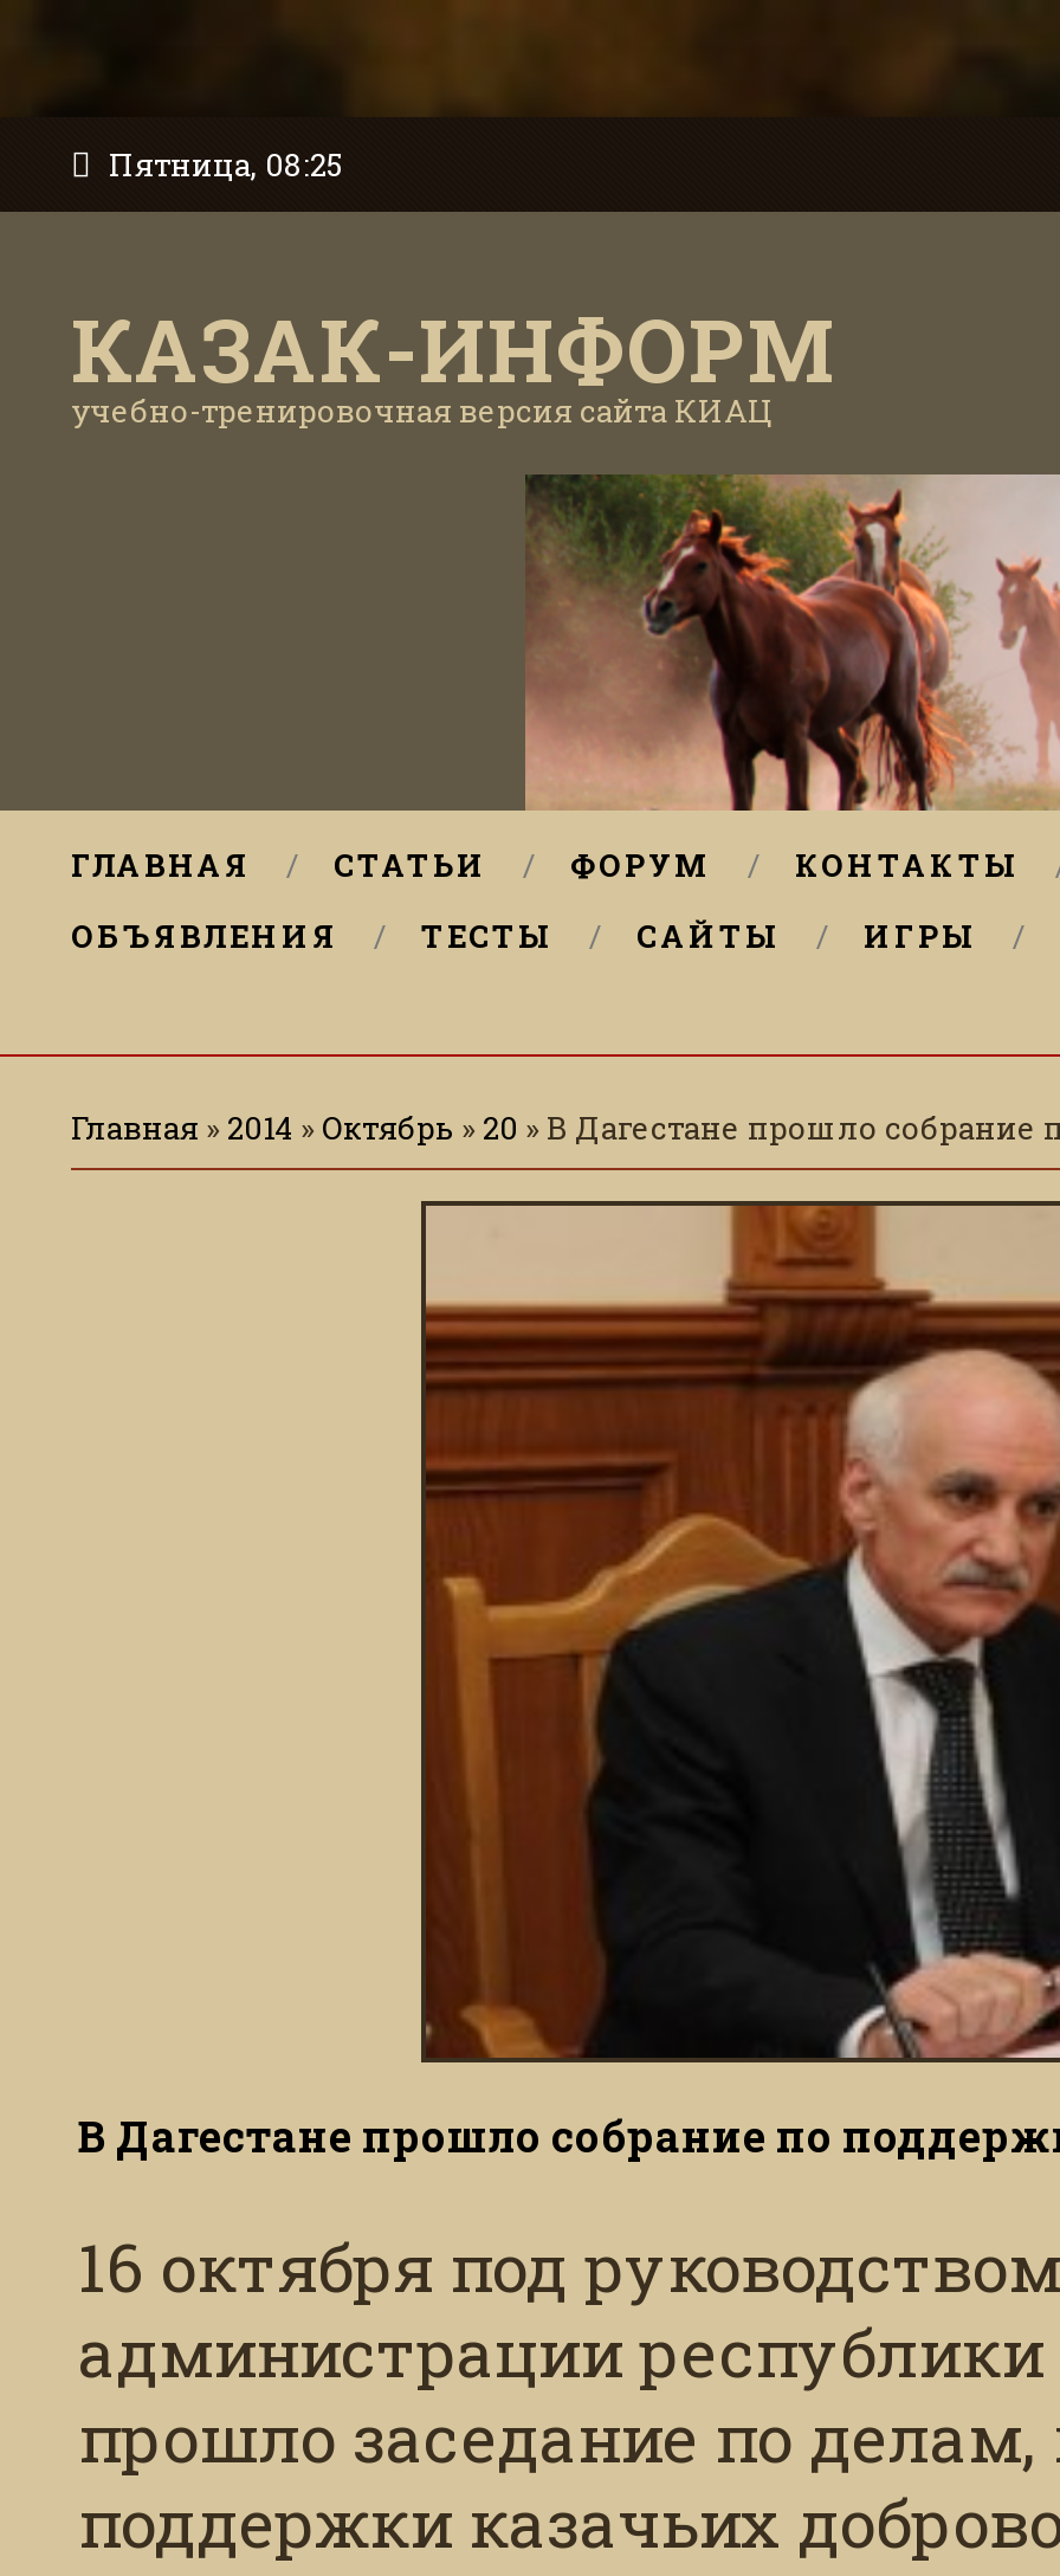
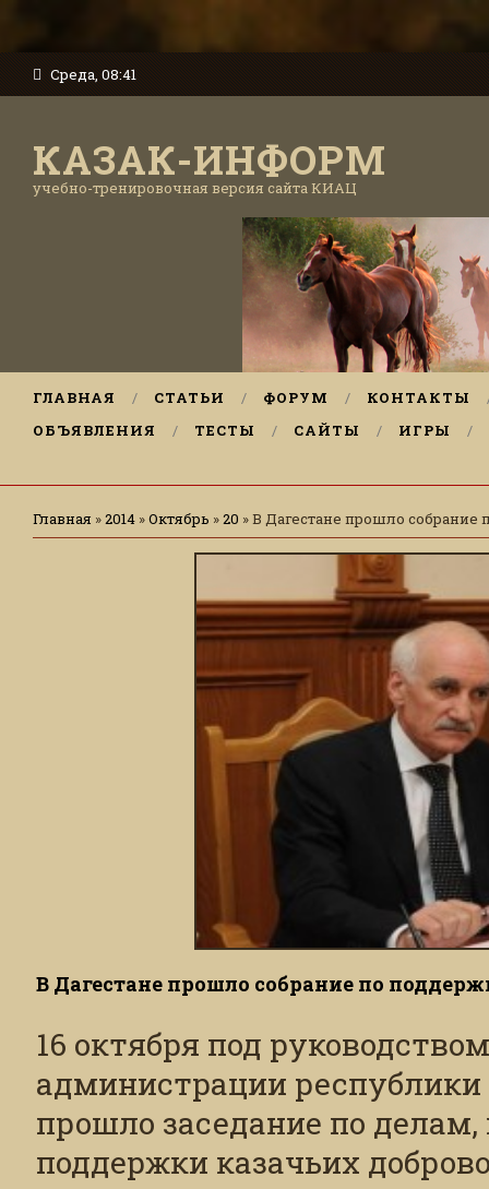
[102,143,343,186] Пятница, 08:25 -> [47,64,136,84] Среда, 08:41

